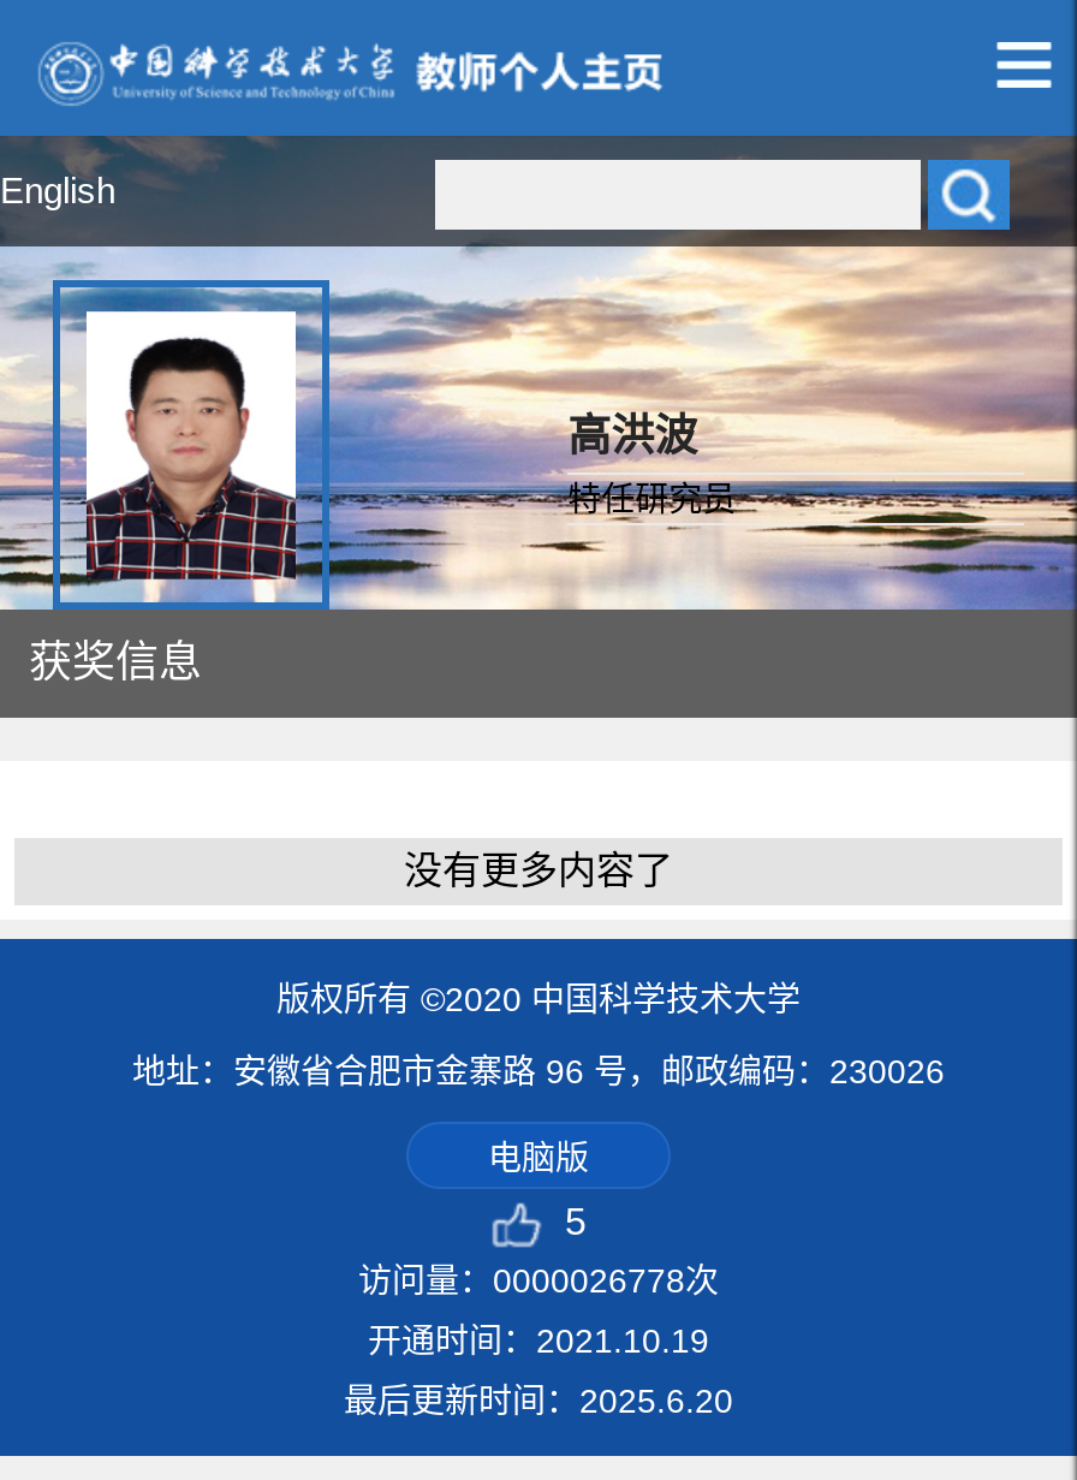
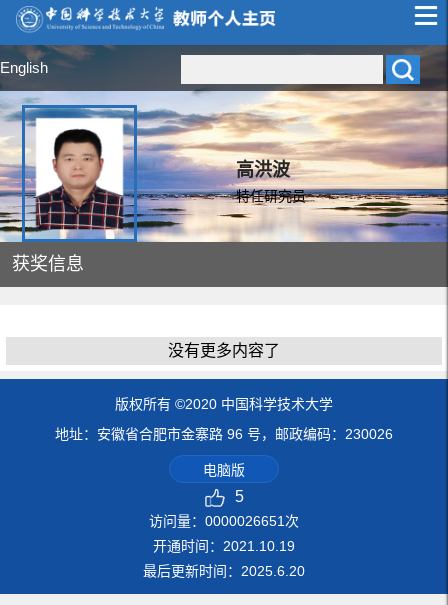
[358,1261,719,1299] 访问量：0000026778次 -> [149,513,299,529] 访问量：0000026651次

